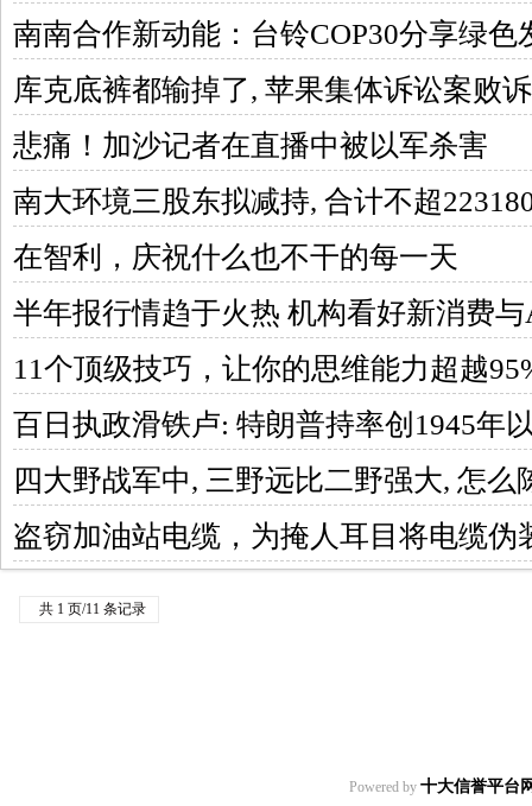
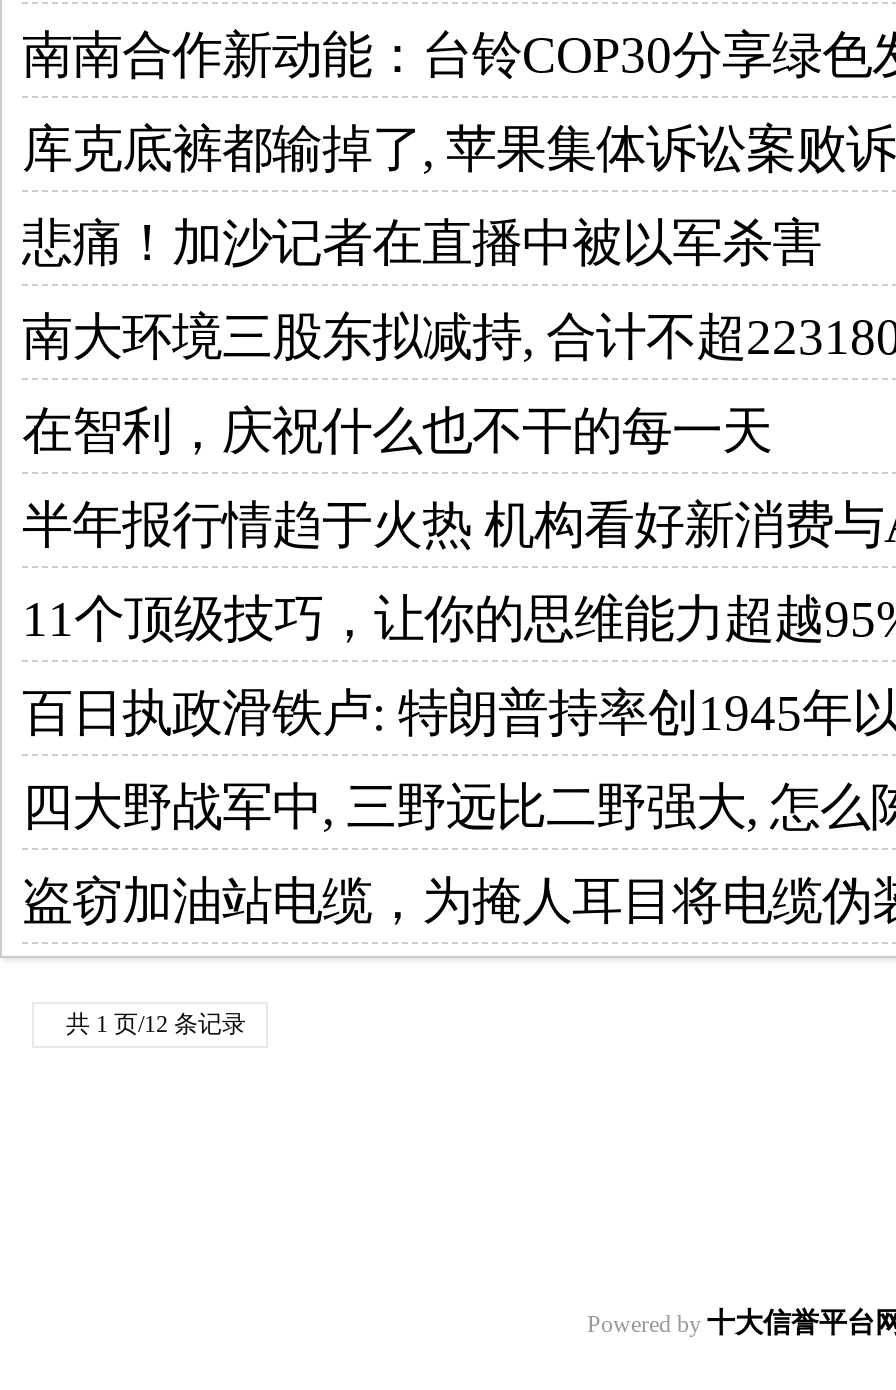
[39,601,146,617] 共 1 页/11 条记录 -> [66,1010,246,1038] 共 1 页/12 条记录

